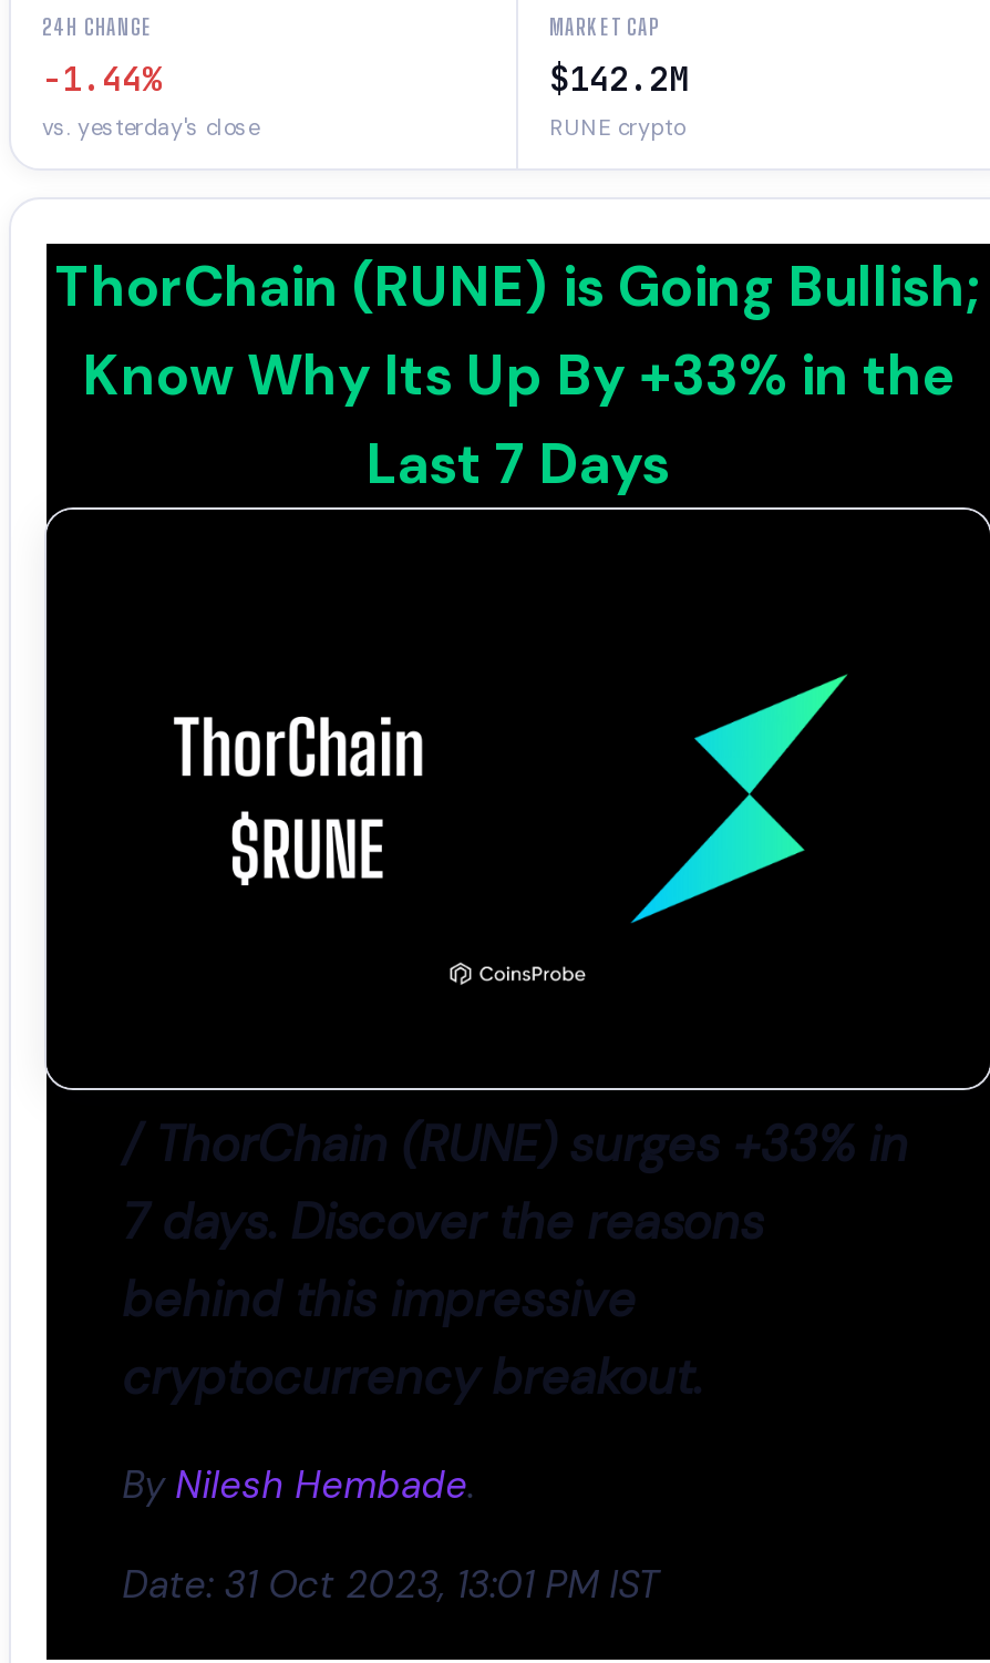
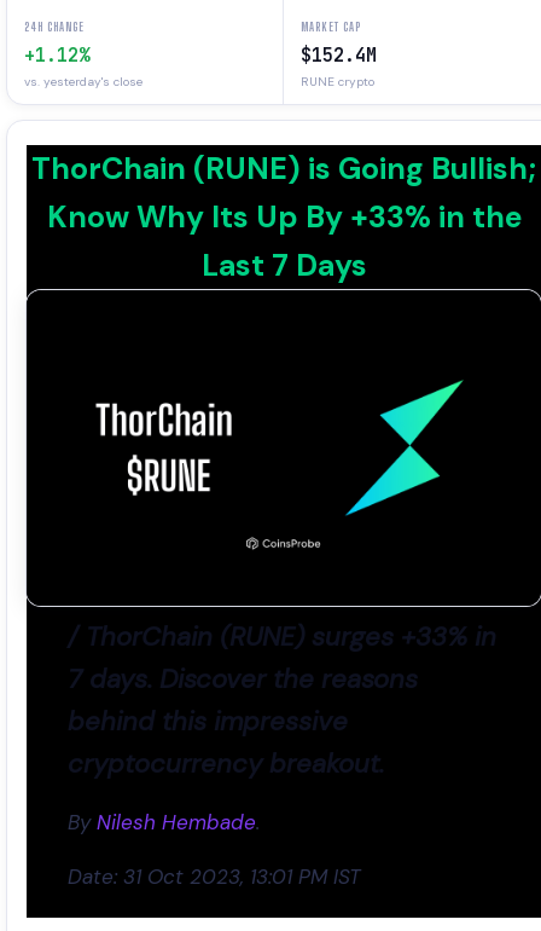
[42,58,162,102] -1.44% -> [24,44,89,68] +1.12%
[549,58,689,102] $142.2M -> [301,44,377,68] $152.4M

